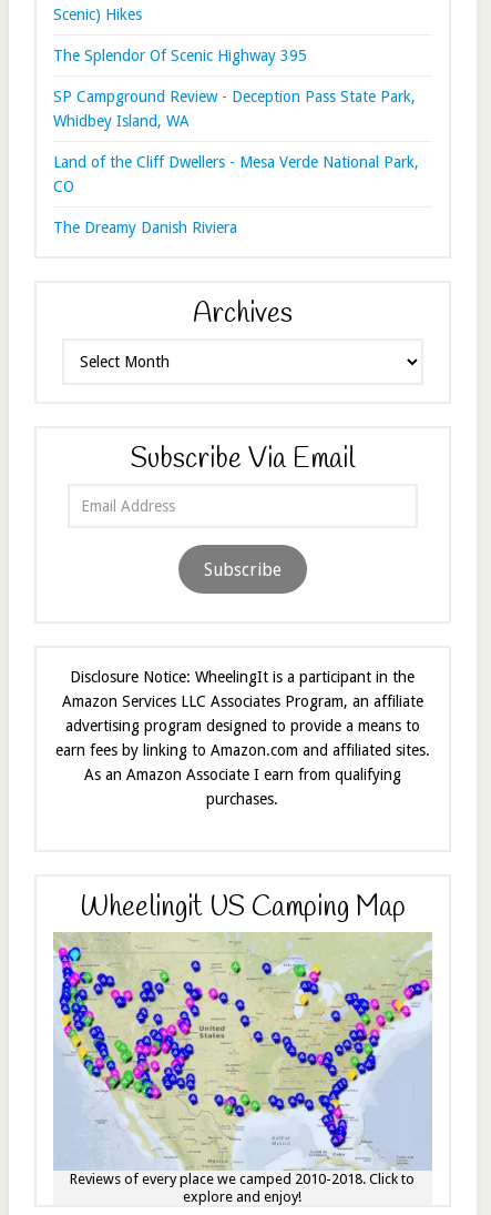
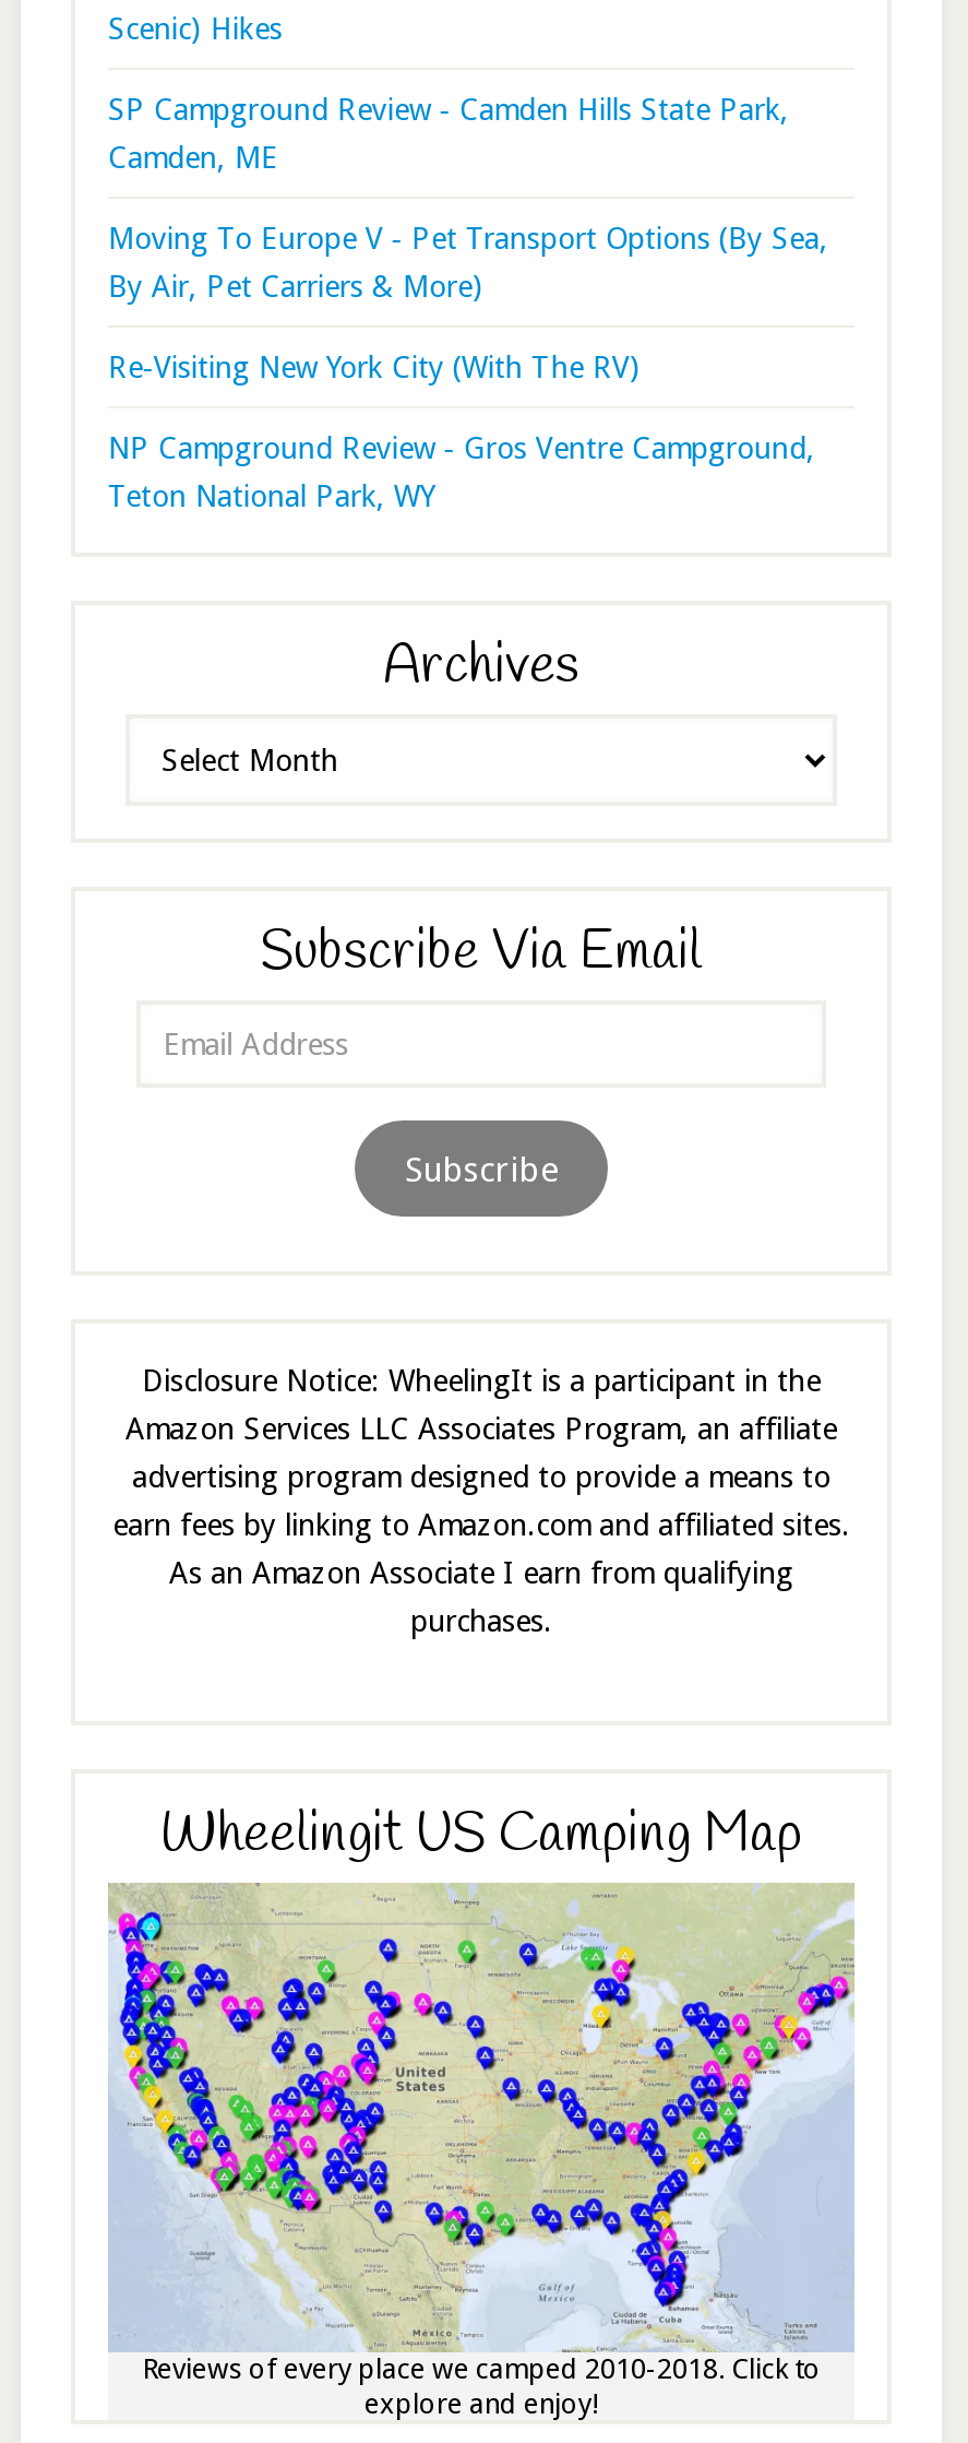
[53,47,307,65] The Splendor Of Scenic Highway 395 -> [108,92,789,175] SP Campground Review - Camden Hills State Park, | Camden, ME
[53,88,415,130] SP Campground Review - Deception Pass State Park, | Whidbey Island, WA -> [108,221,828,304] Moving To Europe V - Pet Transport Options (By Sea, | By Air, Pet Carriers & More)
[53,153,419,196] Land of the Cliff Dwellers - Mesa Verde National Park, | CO -> [108,350,640,385] Re-Visiting New York City (With The RV)
[53,219,237,237] The Dreamy Danish Riviera -> [108,431,815,514] NP Campground Review - Gros Ventre Campground, | Teton National Park, WY

